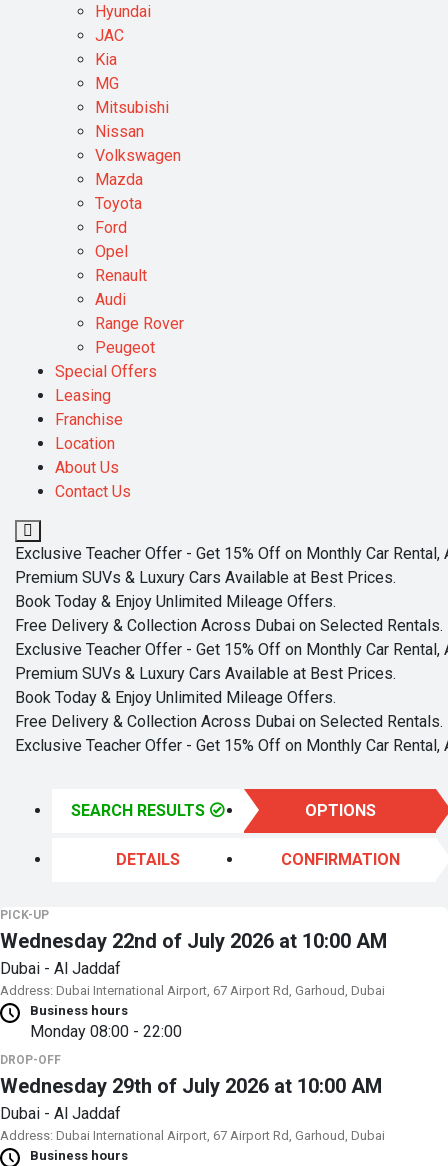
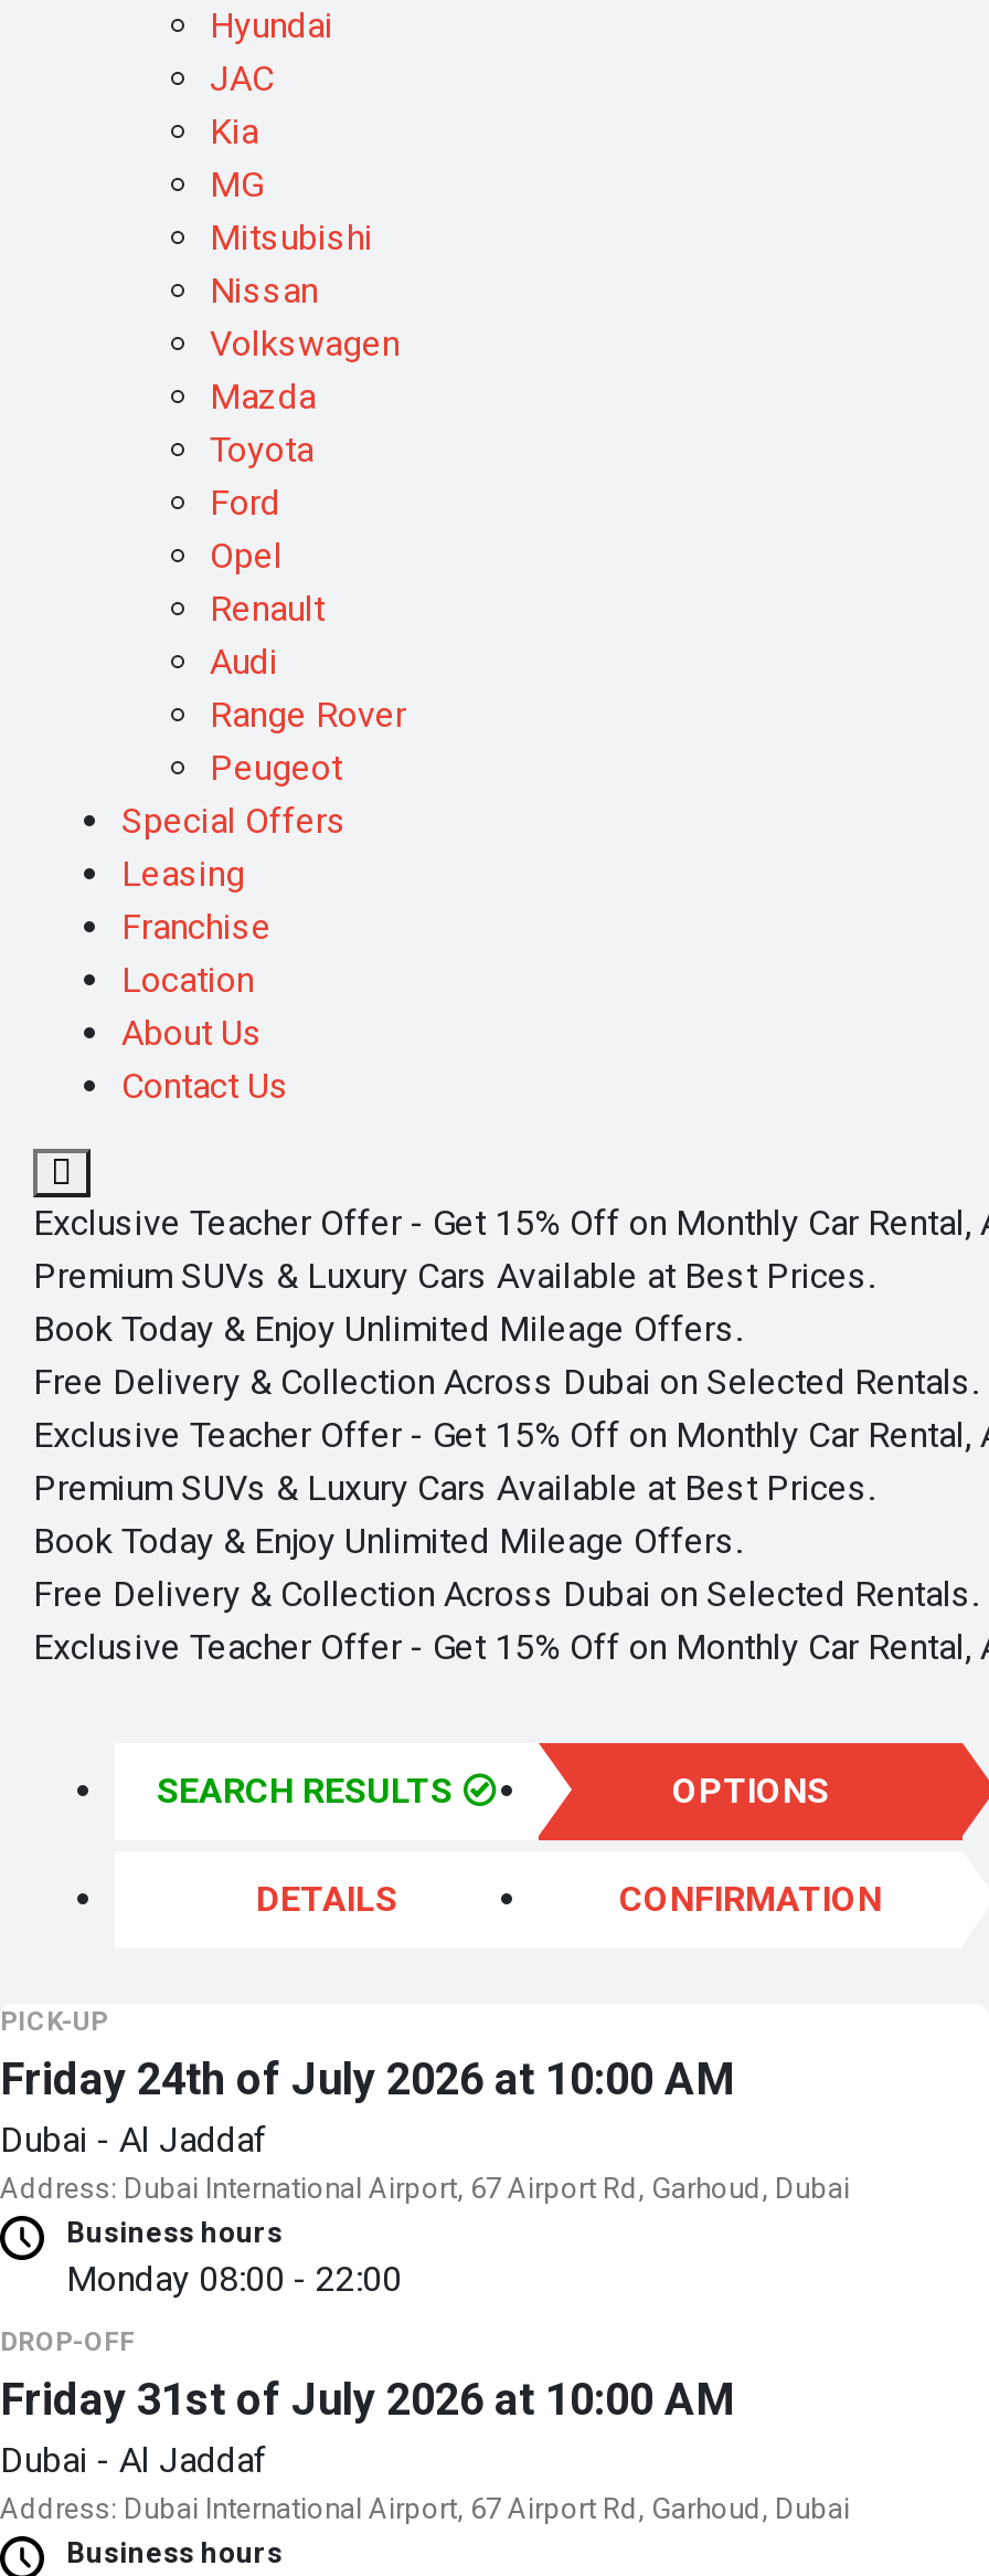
[0,929,387,953] Wednesday 22nd of July 2026 at 10:00 AM -> [0,2053,733,2106] Friday 24th of July 2026 at 10:00 AM
[0,1074,382,1098] Wednesday 29th of July 2026 at 10:00 AM -> [0,2373,733,2426] Friday 31st of July 2026 at 10:00 AM

